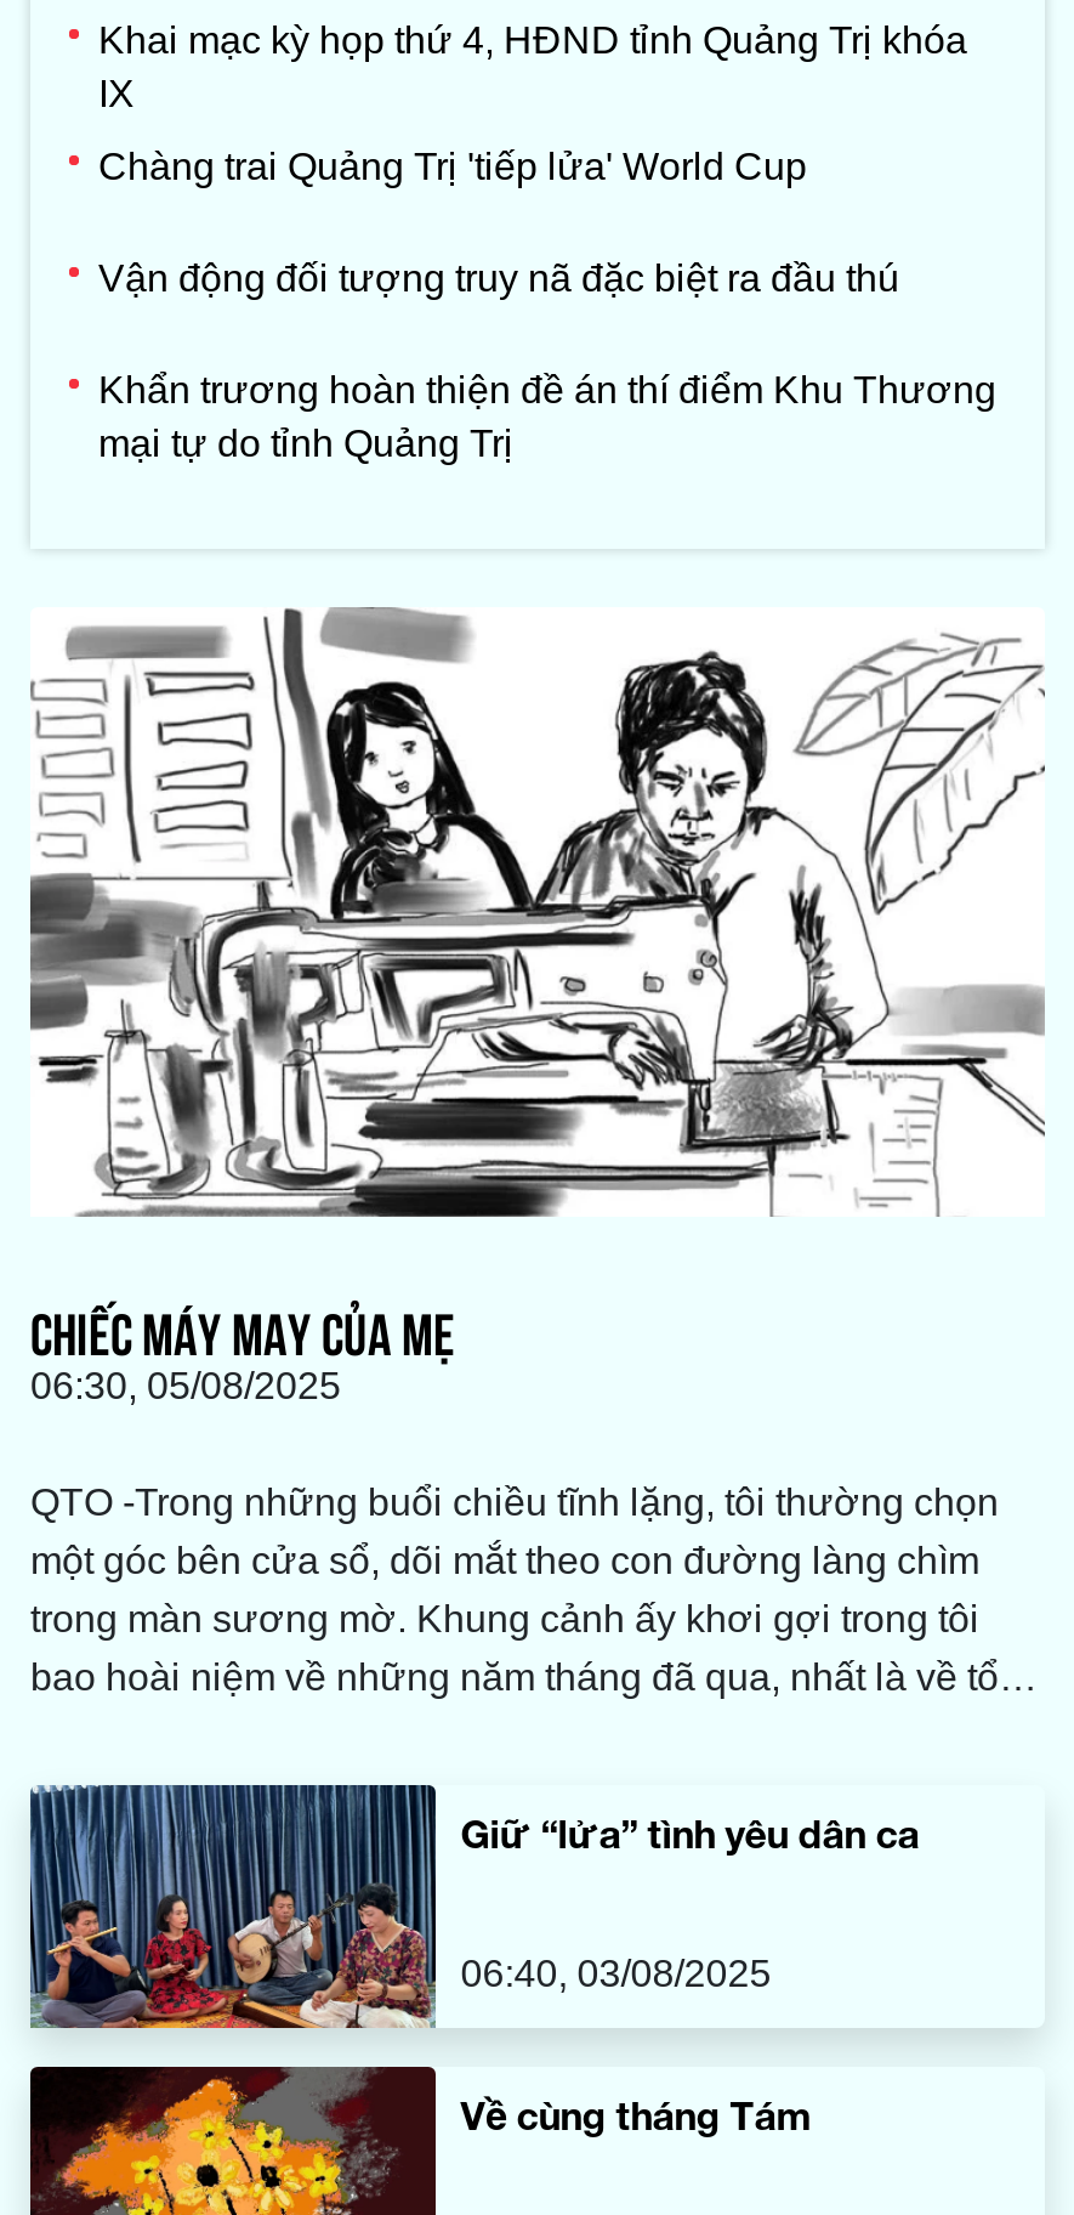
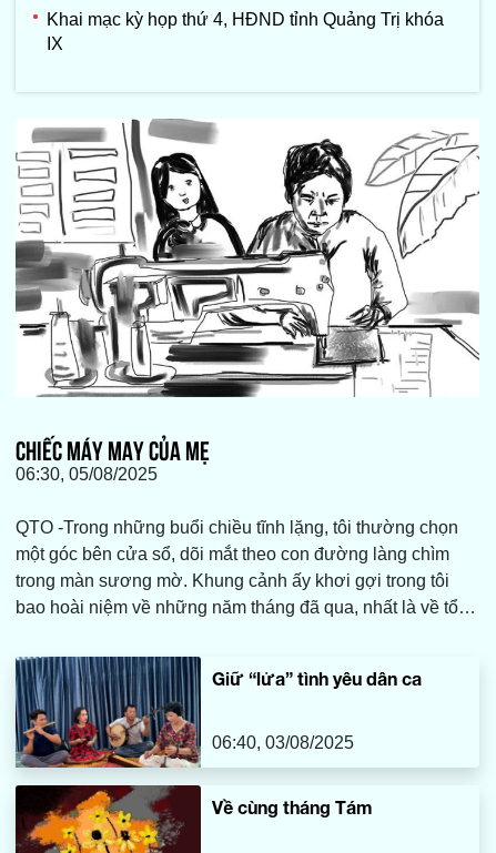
[98,146,996,464] Chàng trai Quảng Trị 'tiếp lửa' World Cup | Vận động đối tượng truy nã đặc biệt ra đầu thú | Khẩn trương hoàn thiện đề án thí điểm Khu Thương | mại tự do tỉnh Quảng Trị -> none

